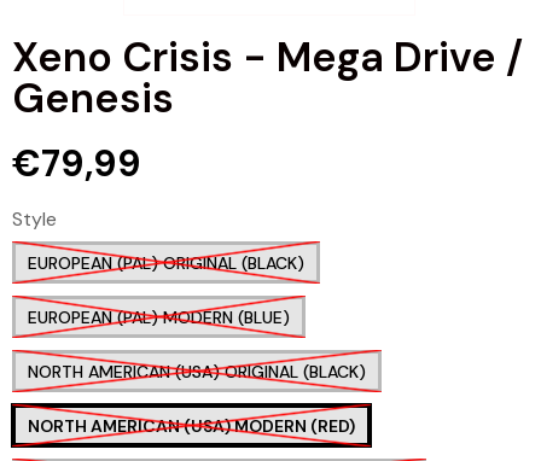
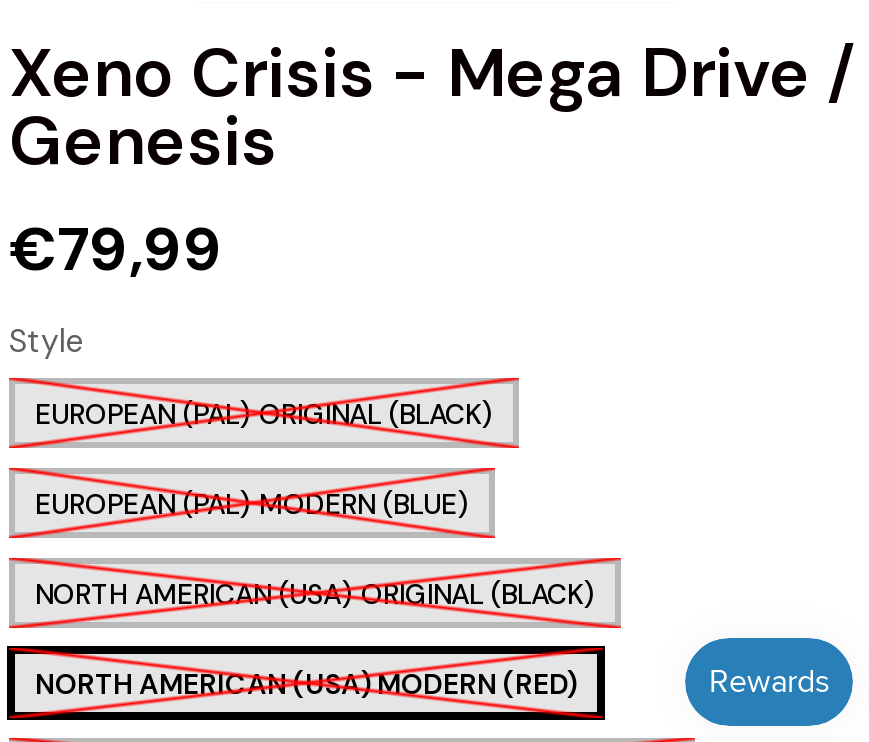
none -> [683,636,855,728] [image]

